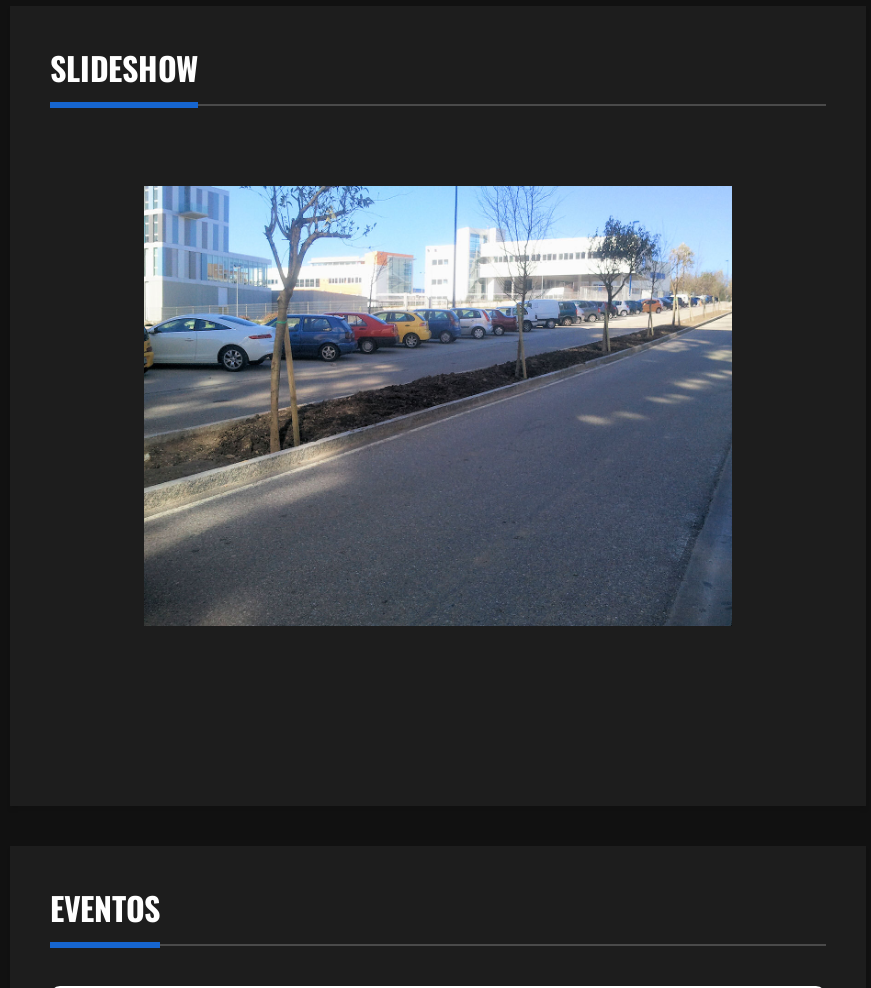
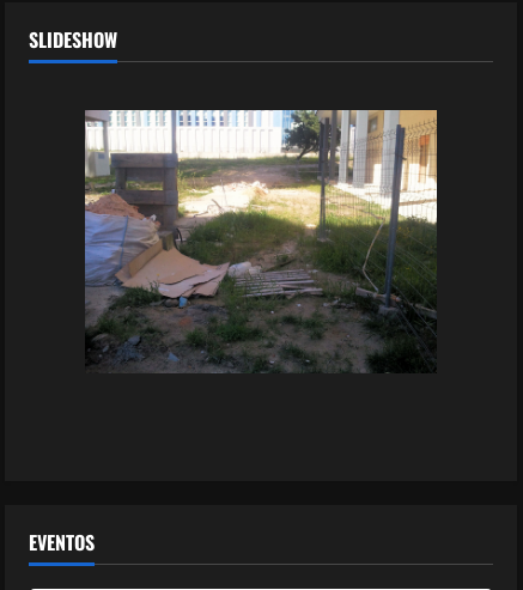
[142,184,734,626] [image] -> [84,109,438,373] [image]

